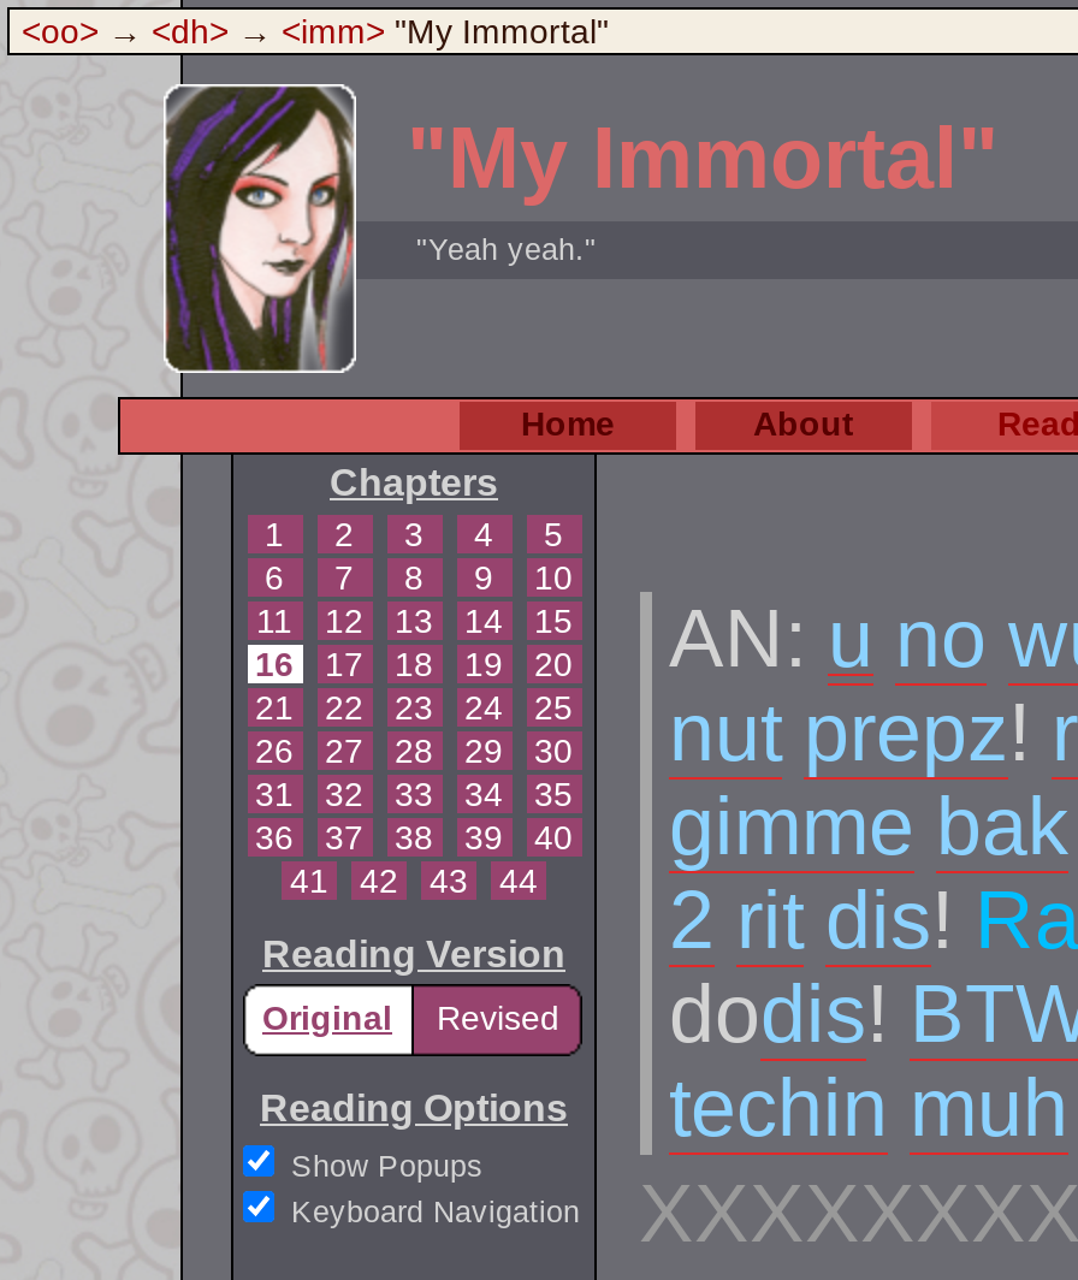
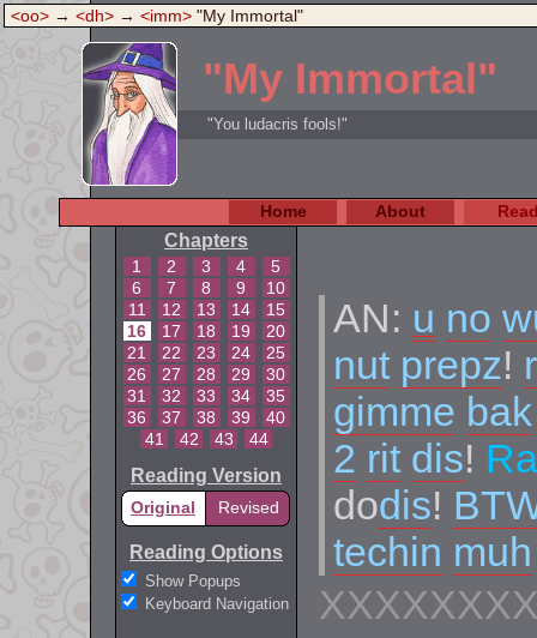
[166,87,597,373] [image] | "Yeah yeah." -> [83,42,348,186] [image] | "You ludacris fools!"

